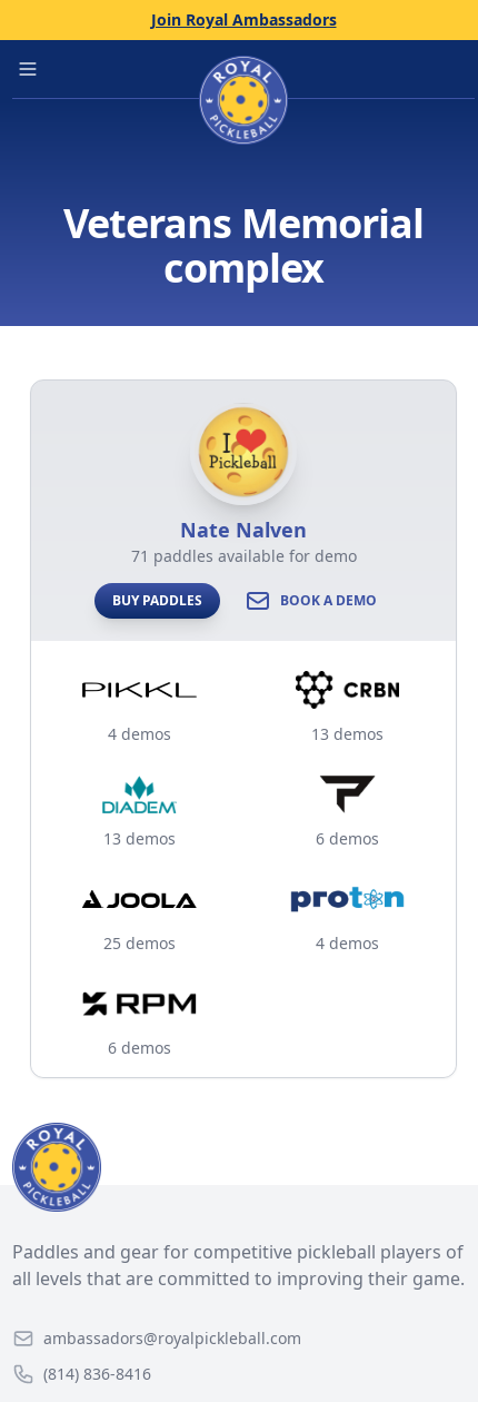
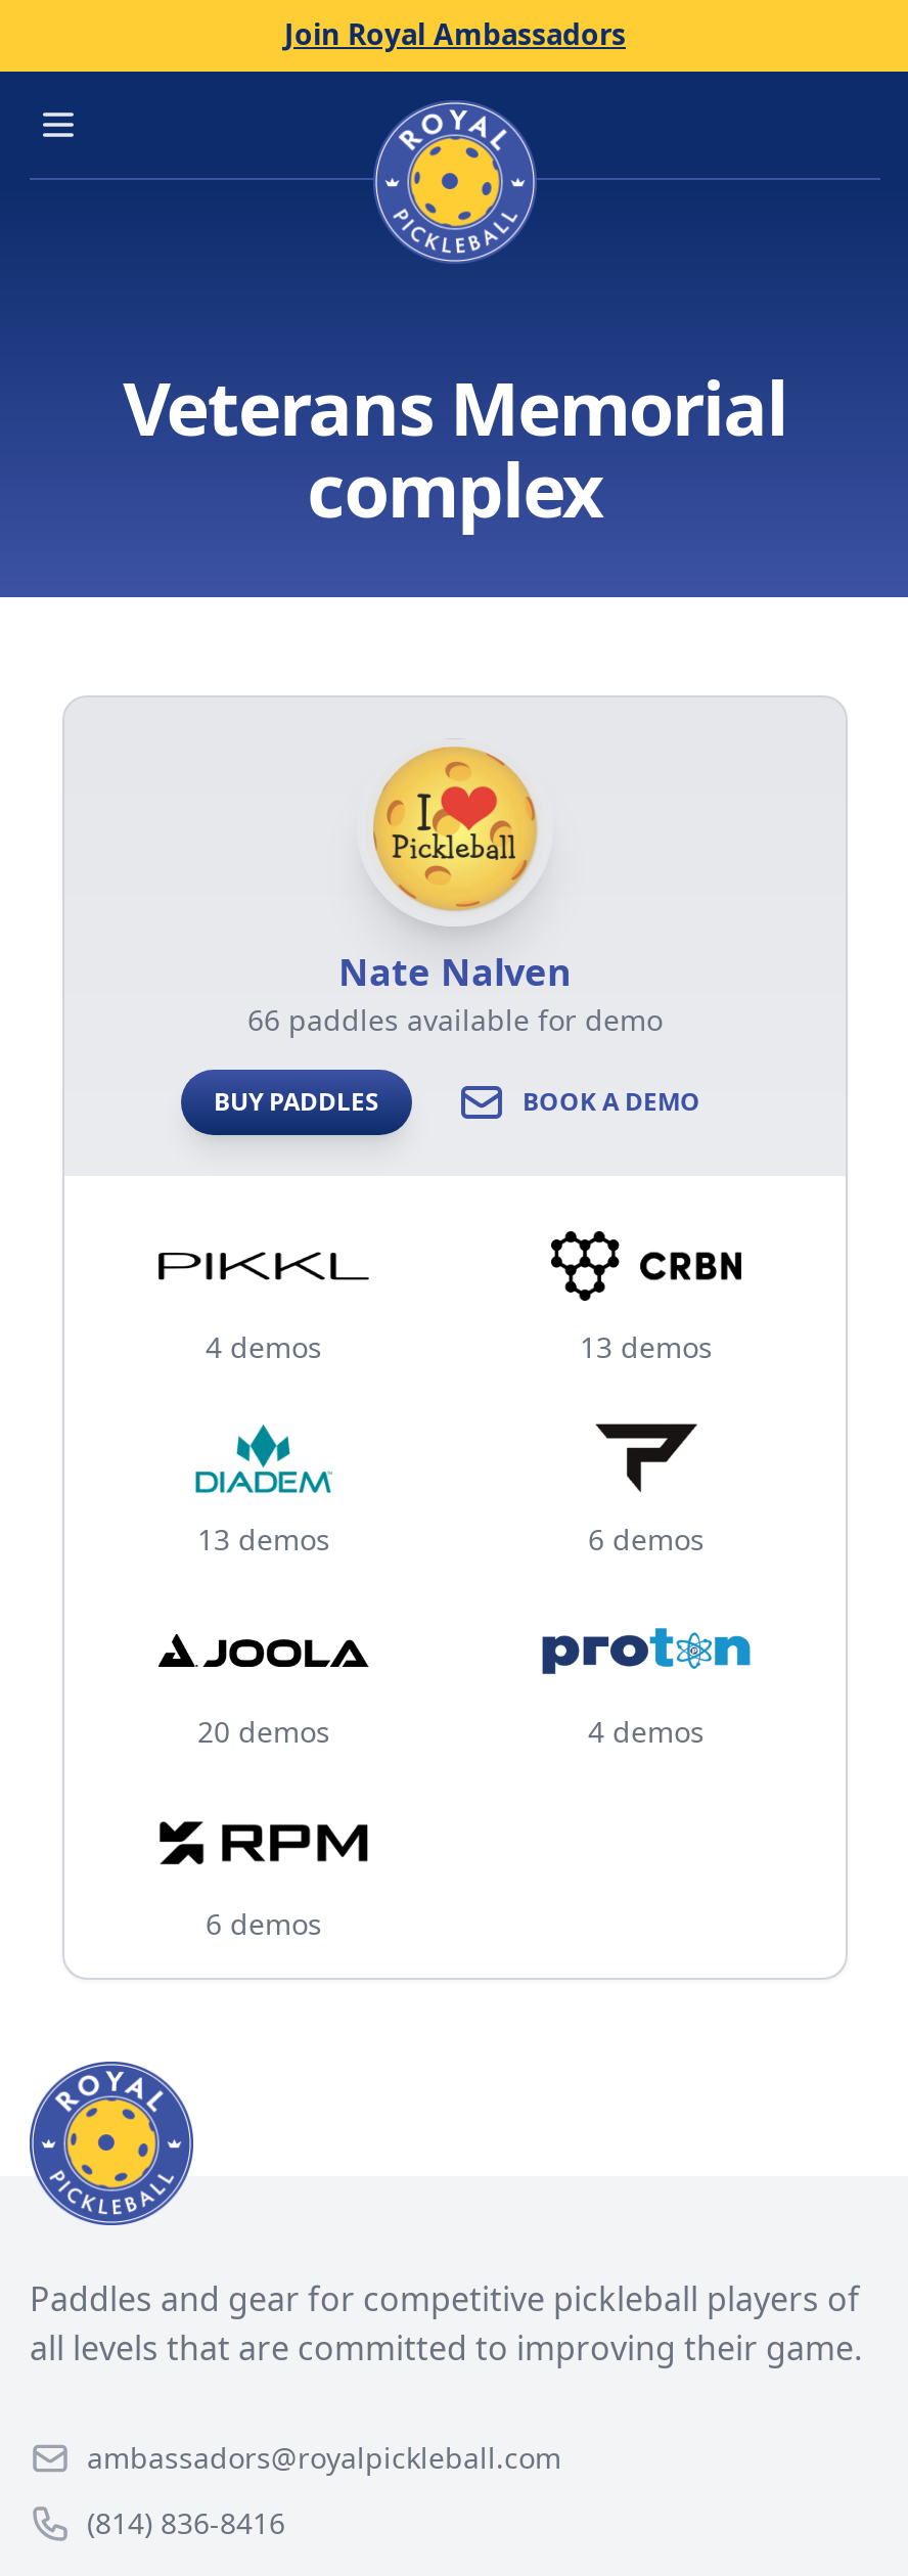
[131,545,356,566] 71 paddles available for demo -> [247,1000,663,1039] 66 paddles available for demo
[103,932,176,954] 25 demos -> [197,1712,330,1751] 20 demos

